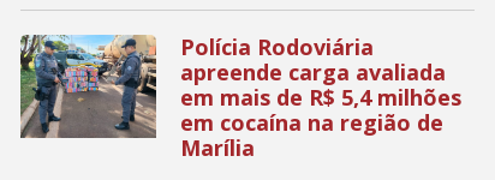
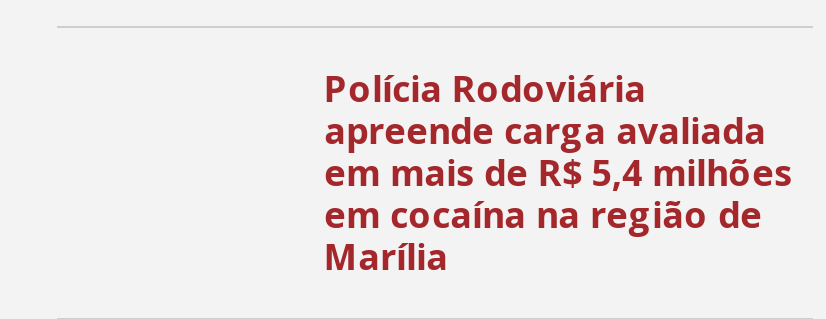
[19,34,157,139] [image] -> none

